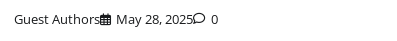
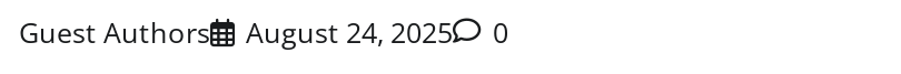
[14,9,218,27] Guest Authors May 28, 2025 0 -> [19,11,508,51] Guest Authors August 24, 2025 0

